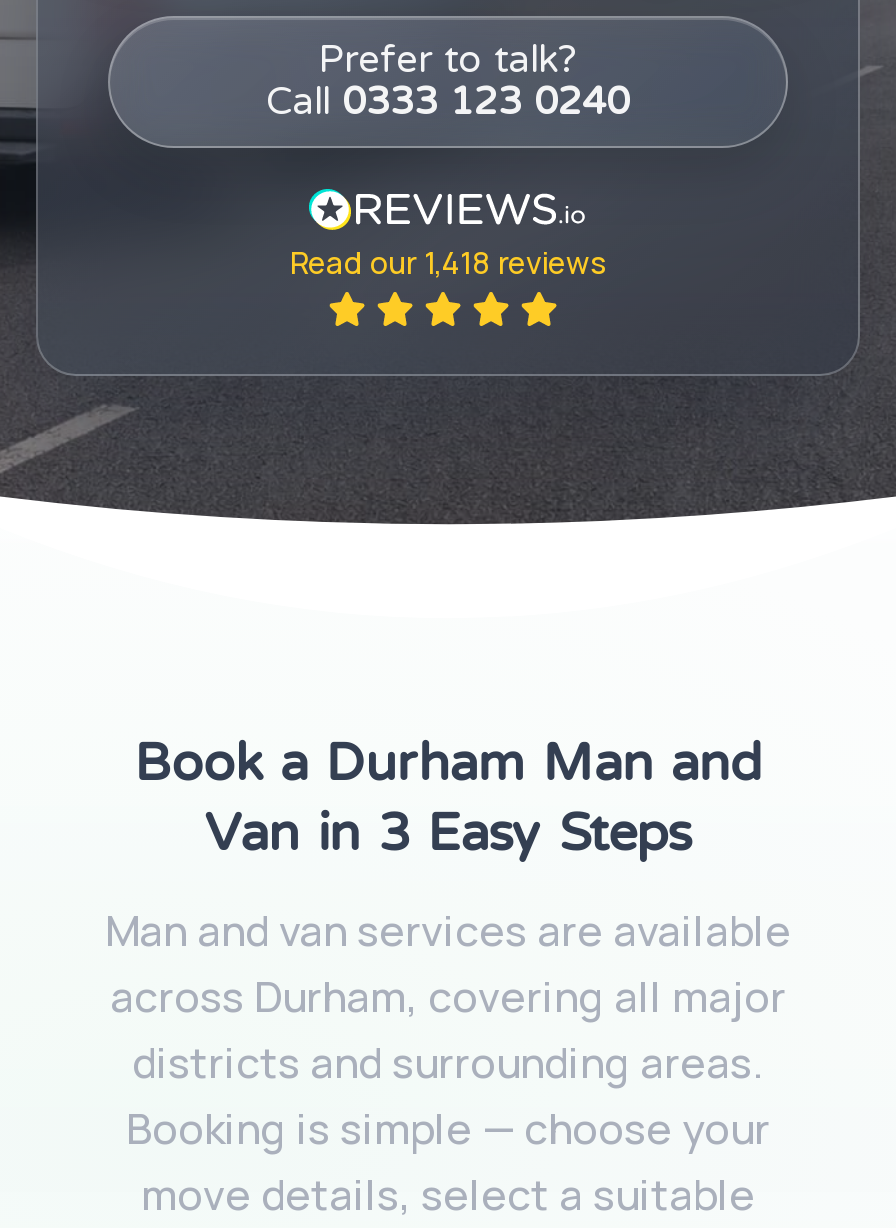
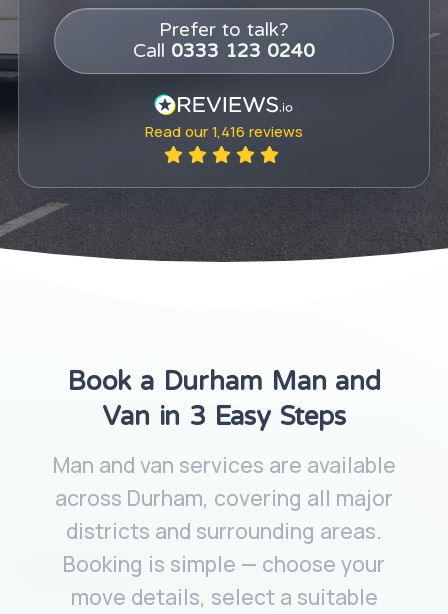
[290,243,606,285] Read our 1,418 reviews -> [145,121,303,142] Read our 1,416 reviews

